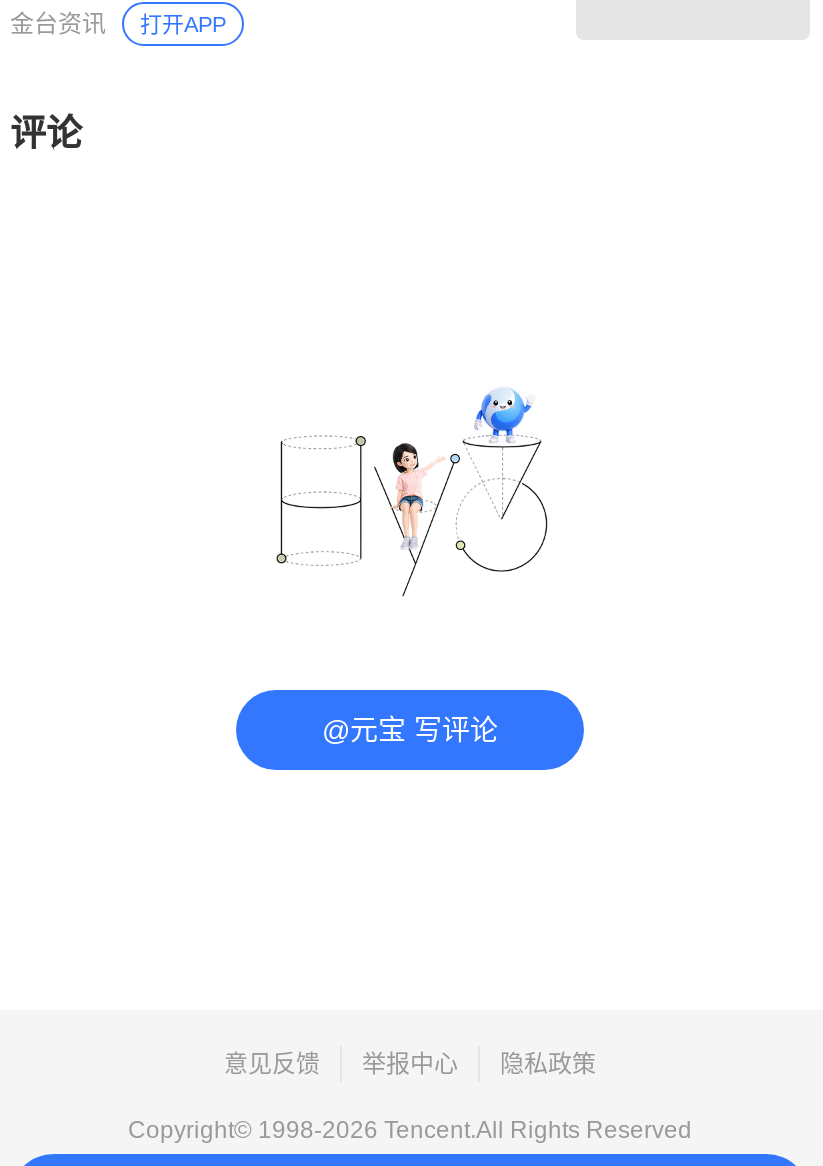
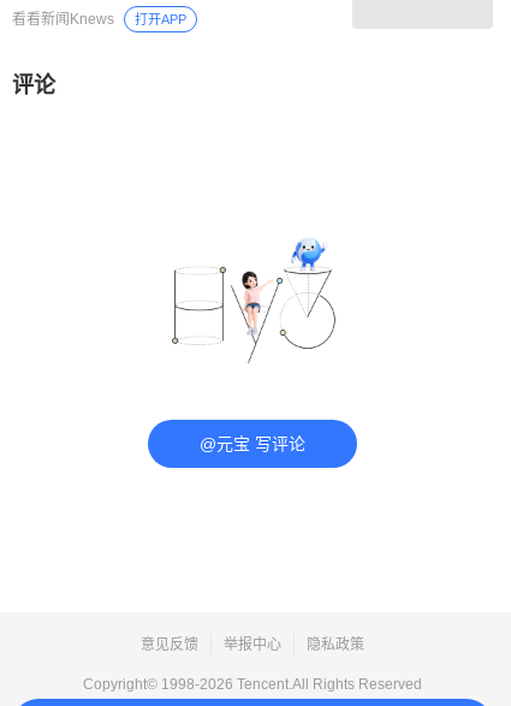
[10,10,106,38] 金台资讯 -> [12,11,114,27] 看看新闻Knews

